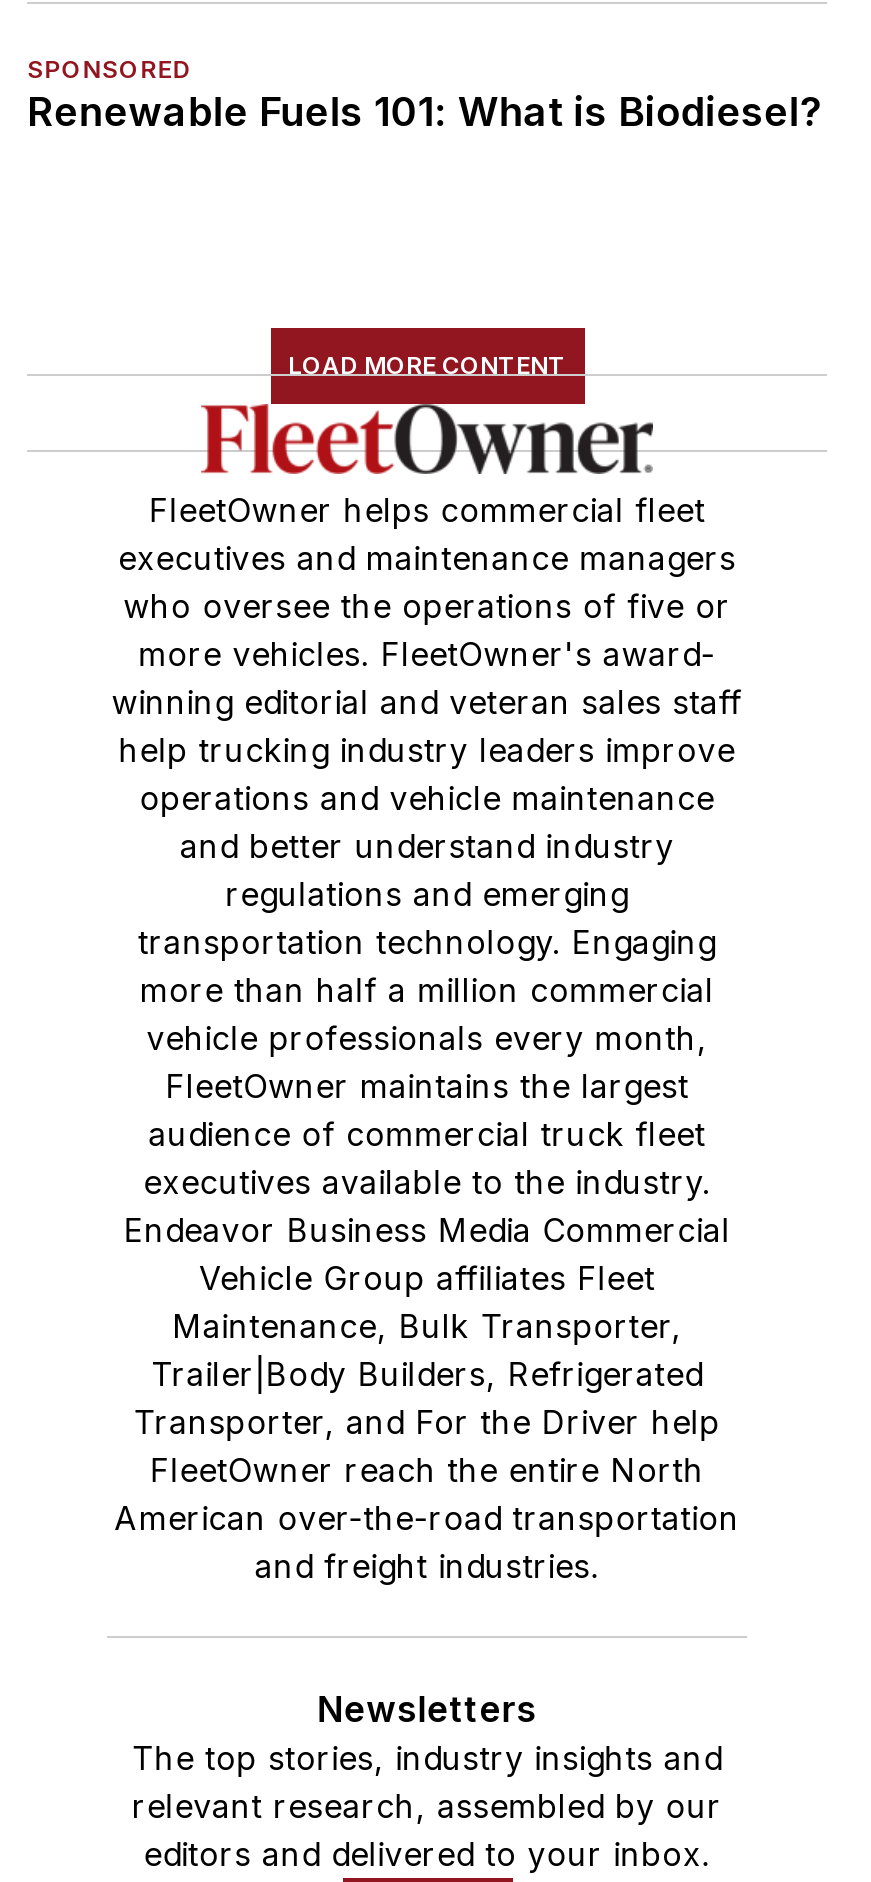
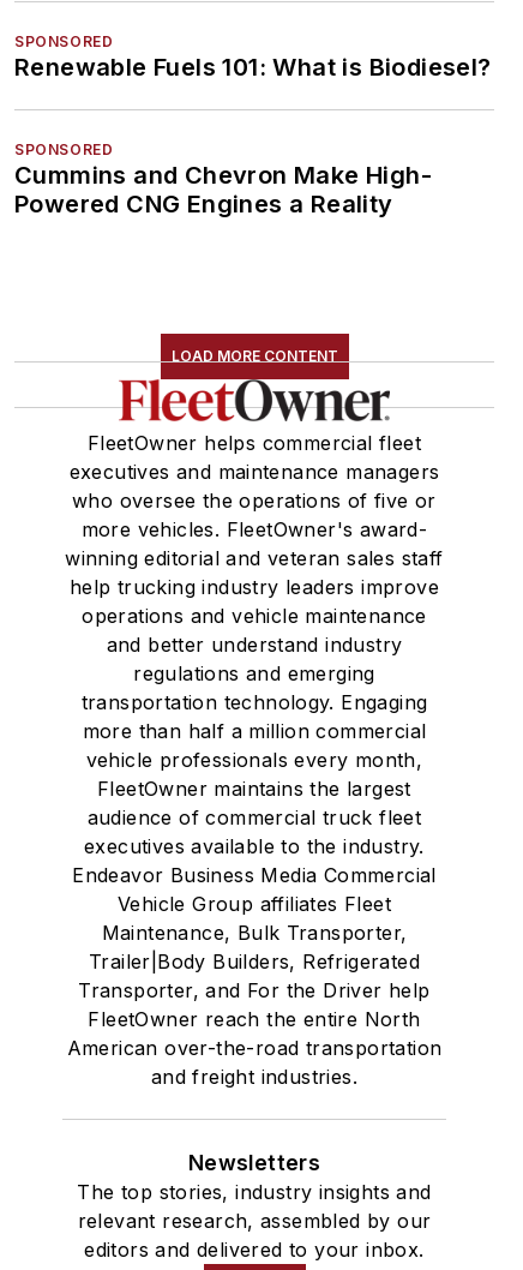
none -> [14,140,432,218] SPONSORED | Cummins and Chevron Make High- | Powered CNG Engines a Reality

